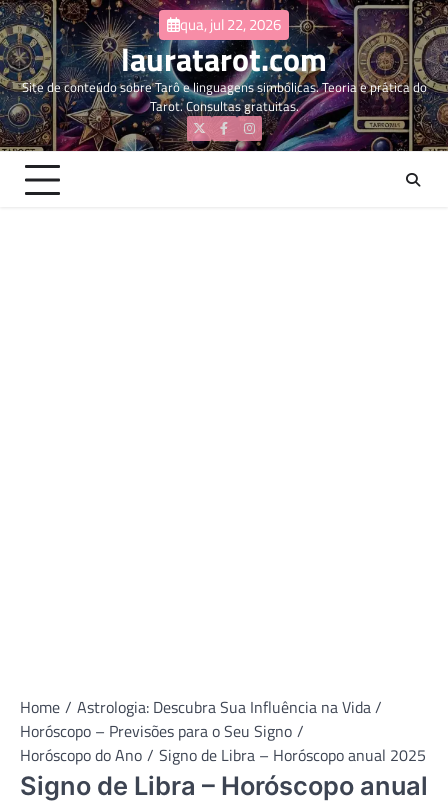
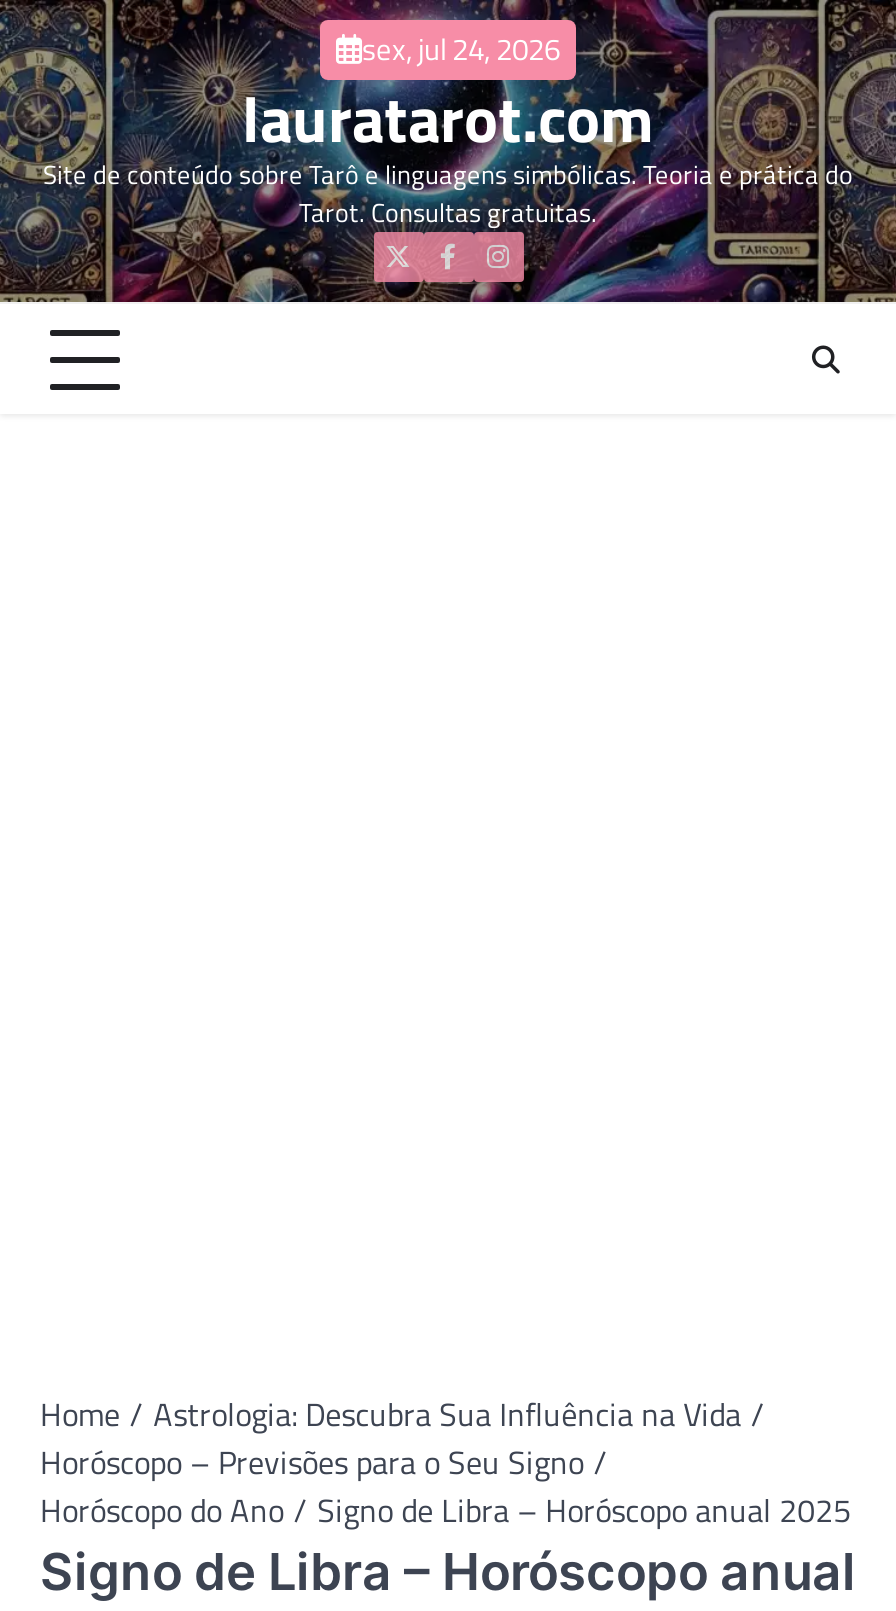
[180,13,281,36] qua, jul 22, 2026 -> [362,26,560,72] sex, jul 24, 2026

